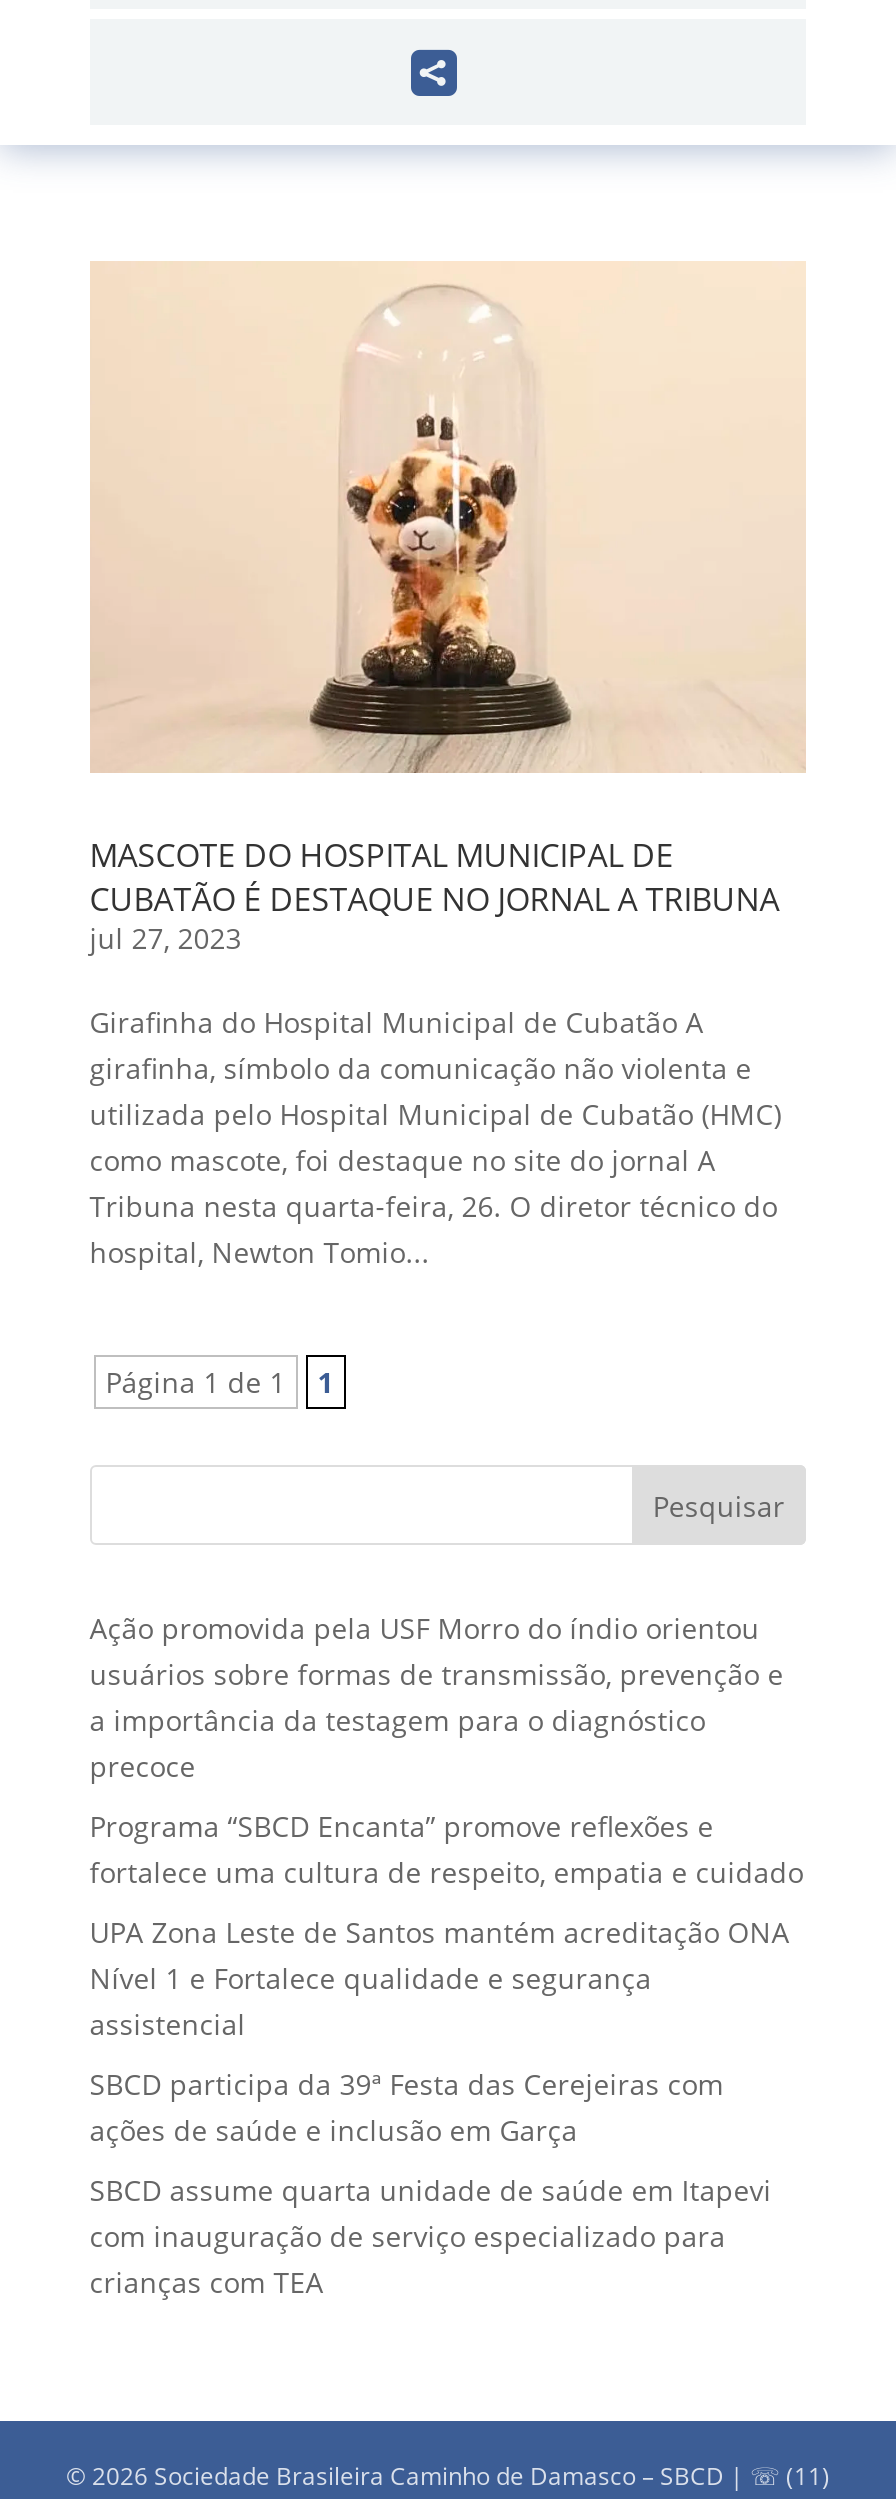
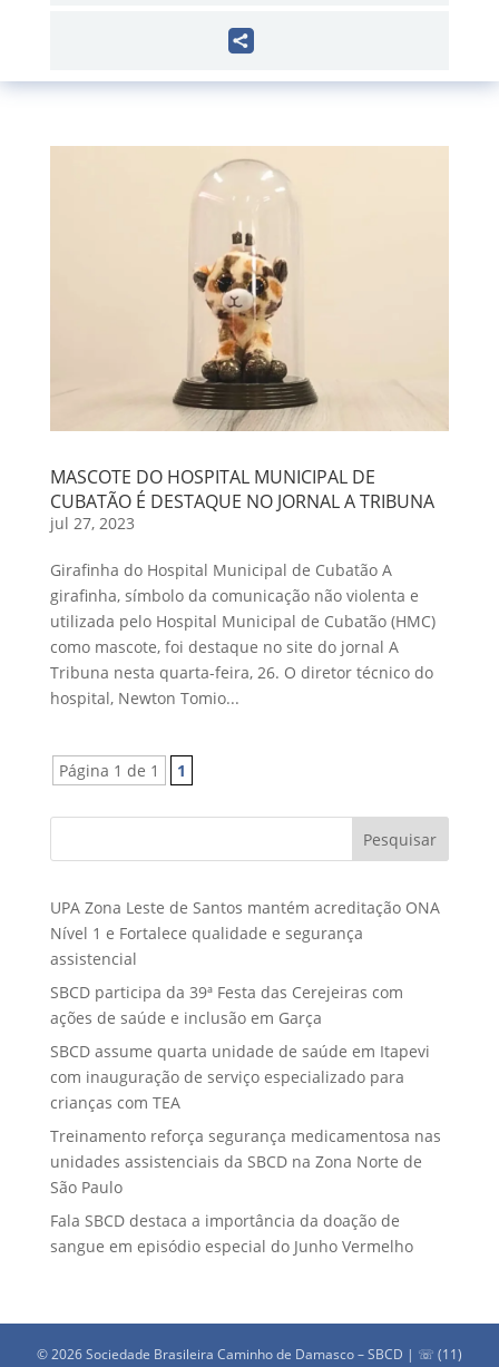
[90,1609,804,1891] Ação promovida pela USF Morro do índio orientou | usuários sobre formas de transmissão, prevenção e | a importância da testagem para o diagnóstico | precoce | Programa “SBCD Encanta” promove reflexões e | fortalece uma cultura de respeito, empatia e cuidado -> none
moved [90,1913,790,2301] -> [50,897,440,1113]: UPA Zona Leste de Santos mantém acreditação ONA | Nível 1 e Fortalece qualidade e segurança | assistencial | SBCD participa da 39ª Festa das Cerejeiras com | ações de saúde e inclusão em Garça | SBCD assume quarta unidade de saúde em Itapevi | com inauguração de serviço especializado para | crianças com TEA
none -> [50,1125,441,1257] Treinamento reforça segurança medicamentosa nas | unidades assistenciais da SBCD na Zona Norte de | São Paulo | Fala SBCD destaca a importância da doação de | sangue em episódio especial do Junho Vermelho

